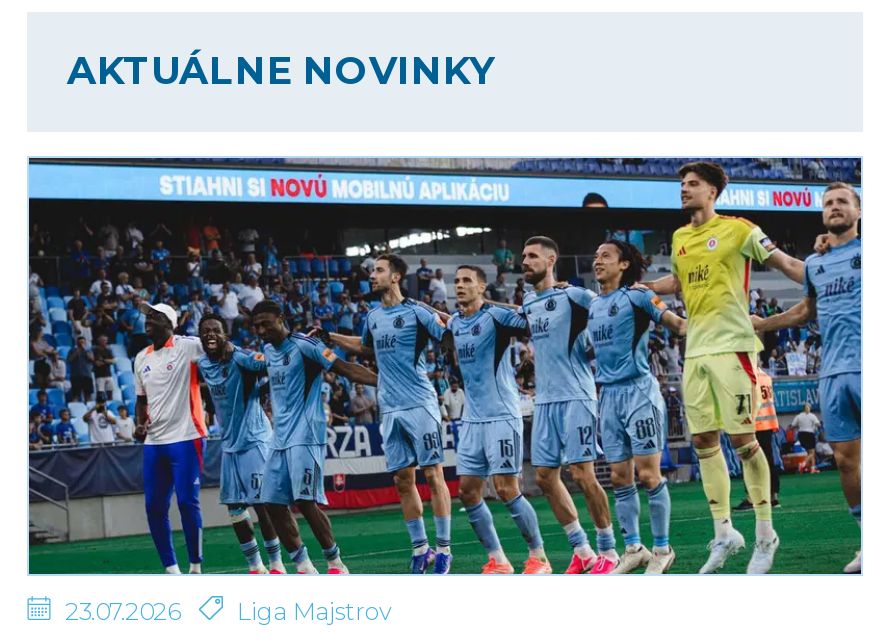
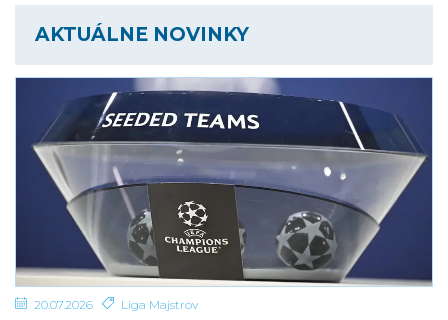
[27,156,863,626] [image] | 23.07.2026 Liga Majstrov -> [15,77,433,312] [image] | 20.07.2026 Liga Majstrov

